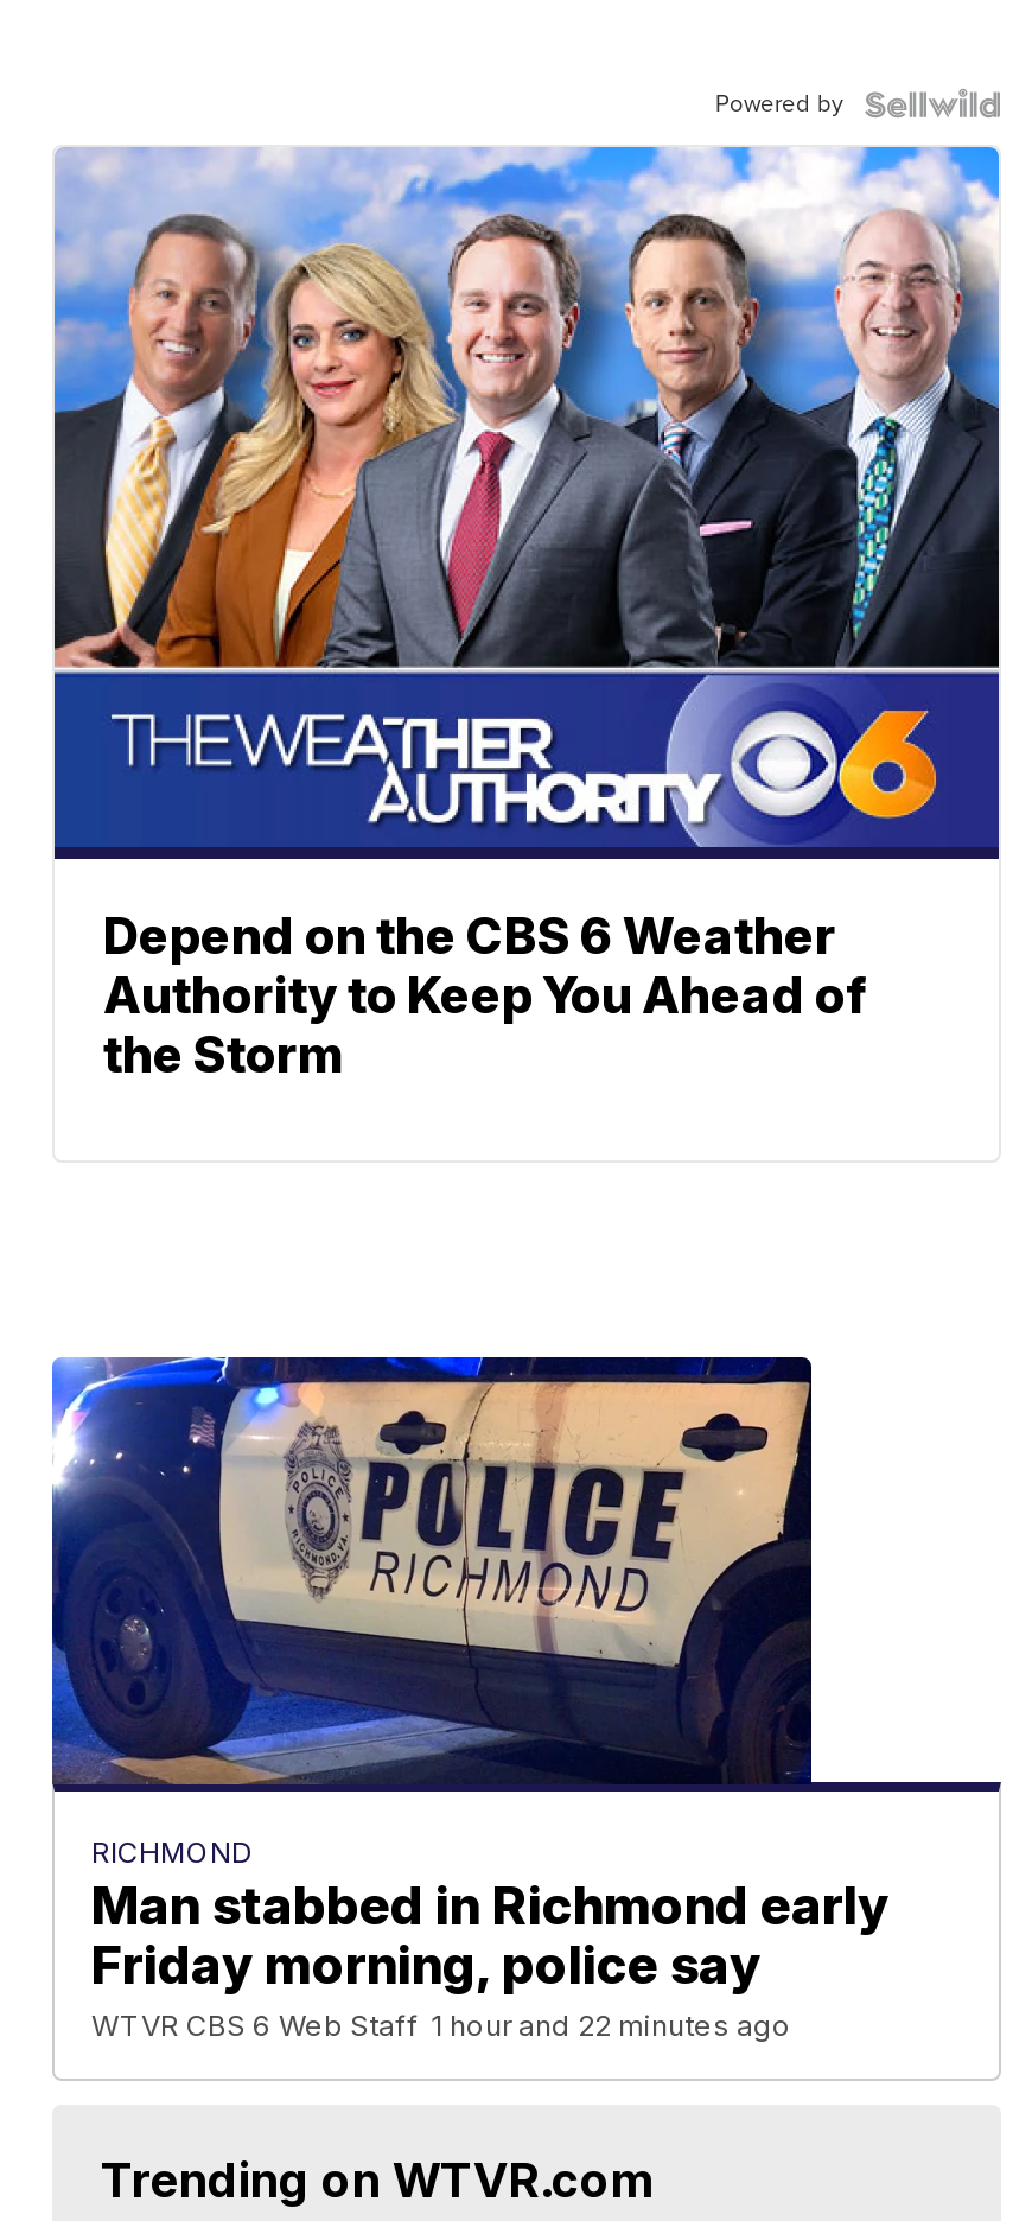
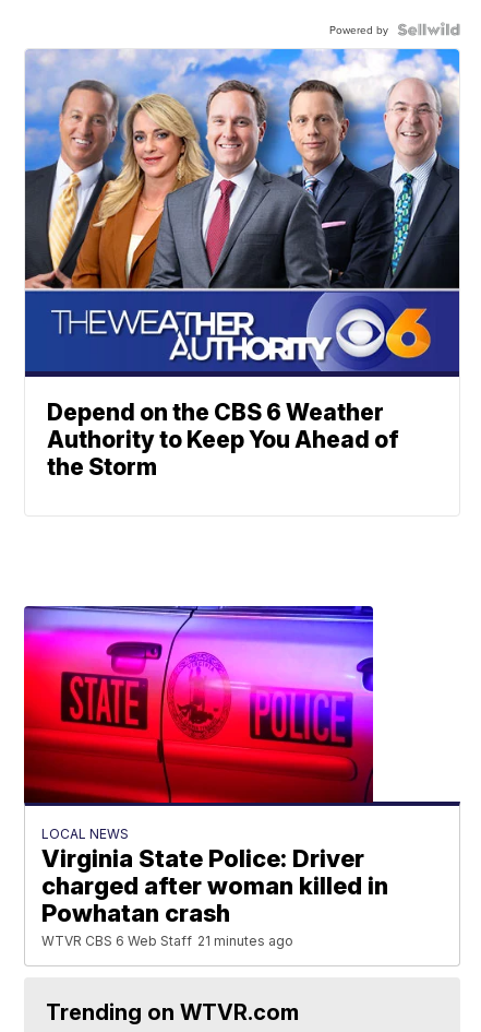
[50,1355,888,2044] [image] | RICHMOND | Man stabbed in Richmond early | Friday morning, police say | WTVR CBS 6 Web Staff 1 hour and 22 minutes ago -> [23,605,389,949] [image] | LOCAL NEWS | Virginia State Police: Driver | charged after woman killed in | Powhatan crash | WTVR CBS 6 Web Staff 21 minutes ago

